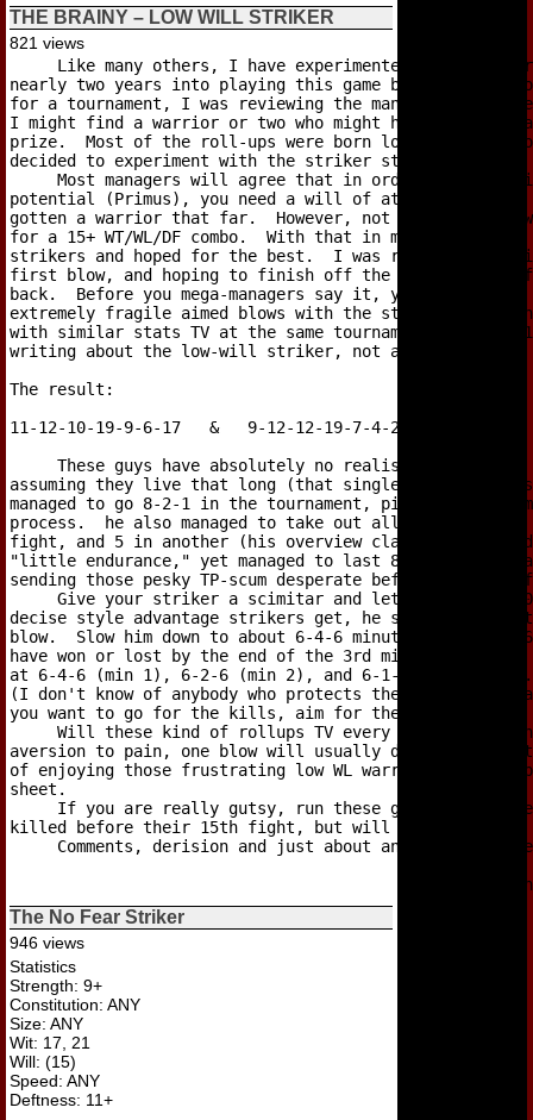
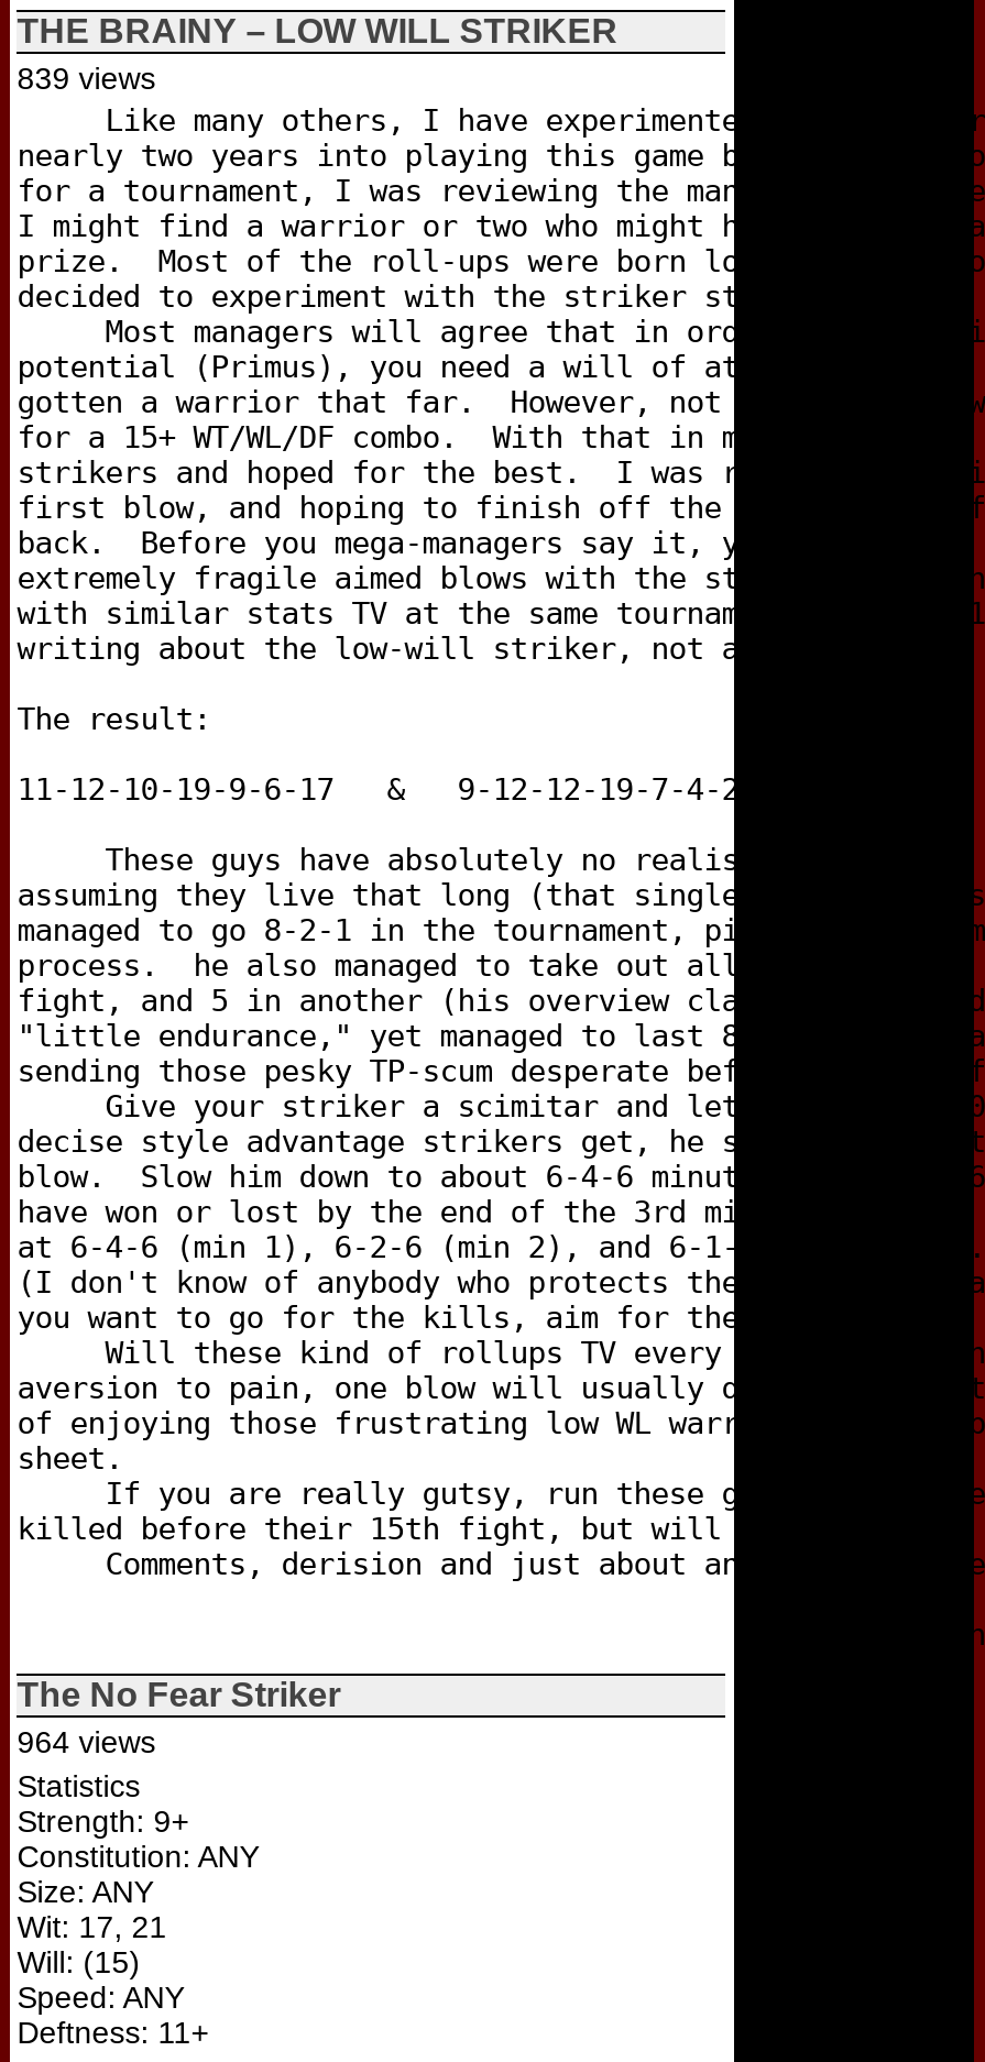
[10,33,85,52] 821 views -> [17,61,156,96] 839 views
[10,934,85,953] 946 views -> [17,1725,156,1760] 964 views

